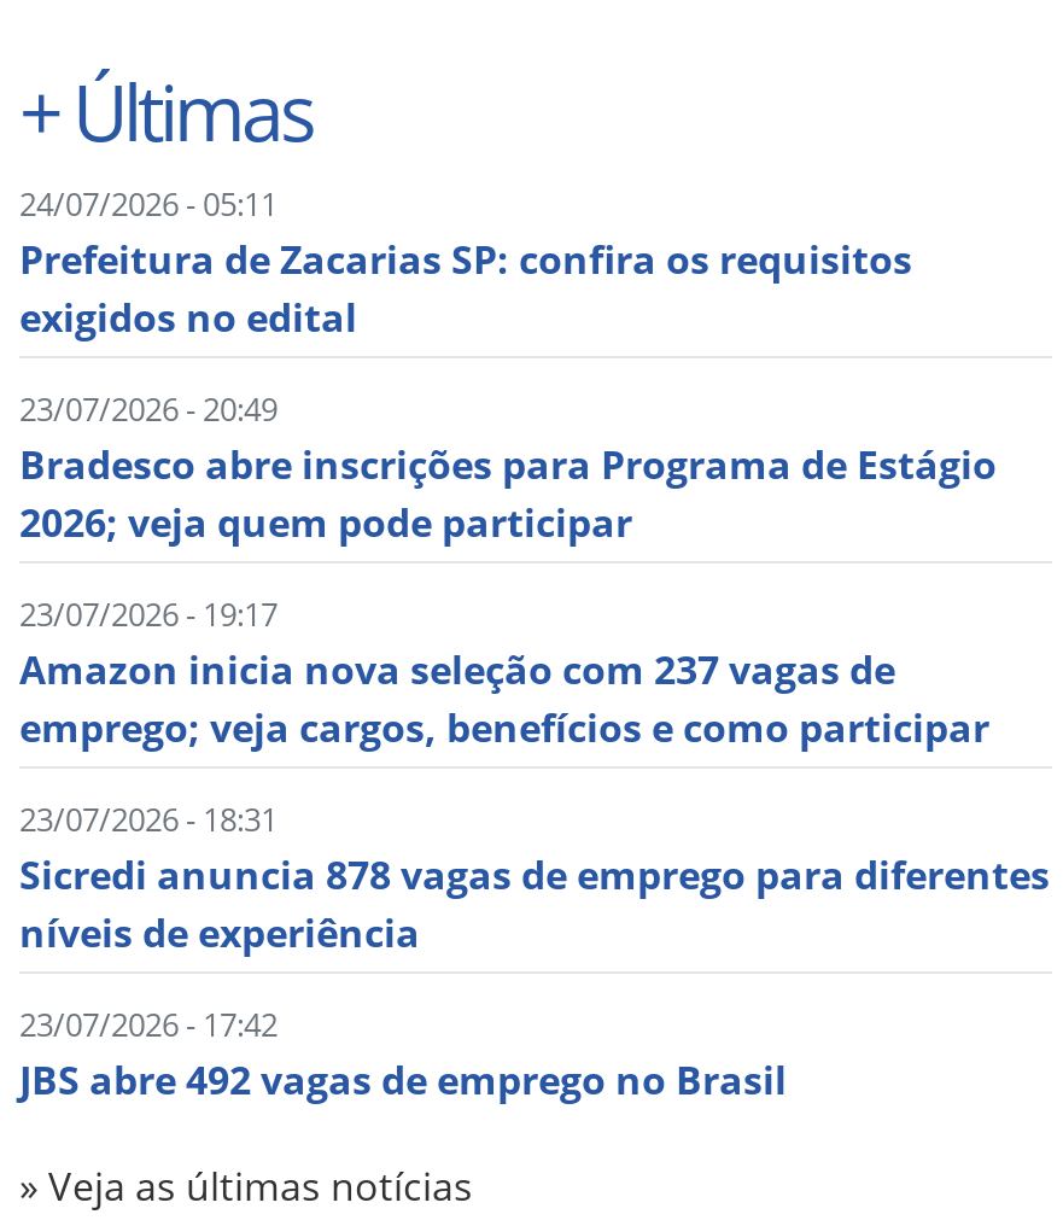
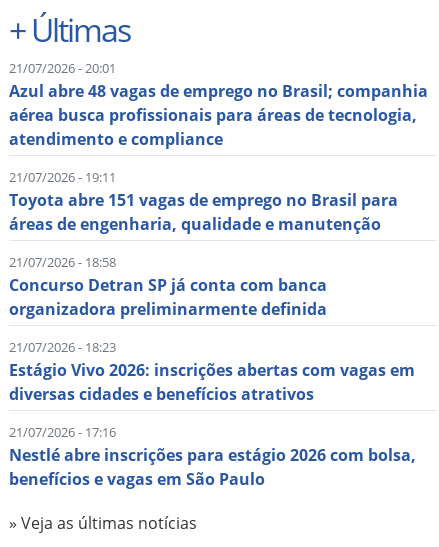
[19,182,912,344] 24/07/2026 - 05:11 | Prefeitura de Zacarias SP: confira os requisitos | exigidos no edital -> [9,59,428,150] 21/07/2026 - 20:01 | Azul abre 48 vagas de emprego no Brasil; companhia | aérea busca profissionais para áreas de tecnologia, | atendimento e compliance
[19,387,997,549] 23/07/2026 - 20:49 | Bradesco abre inscrições para Programa de Estágio | 2026; veja quem pode participar -> [9,168,398,235] 21/07/2026 - 19:11 | Toyota abre 151 vagas de emprego no Brasil para | áreas de engenharia, qualidade e manutenção
[19,592,989,754] 23/07/2026 - 19:17 | Amazon inicia nova seleção com 237 vagas de | emprego; veja cargos, benefícios e como participar -> [9,253,327,320] 21/07/2026 - 18:58 | Concurso Detran SP já conta com banca | organizadora preliminarmente definida
[19,798,1050,959] 23/07/2026 - 18:31 | Sicredi anuncia 878 vagas de emprego para diferentes | níveis de experiência -> [9,338,415,405] 21/07/2026 - 18:23 | Estágio Vivo 2026: inscrições abertas com vagas em | diversas cidades e benefícios atrativos
[19,1003,787,1107] 23/07/2026 - 17:42 | JBS abre 492 vagas de emprego no Brasil -> [9,423,416,490] 21/07/2026 - 17:16 | Nestlé abre inscrições para estágio 2026 com bolsa, | benefícios e vagas em São Paulo

